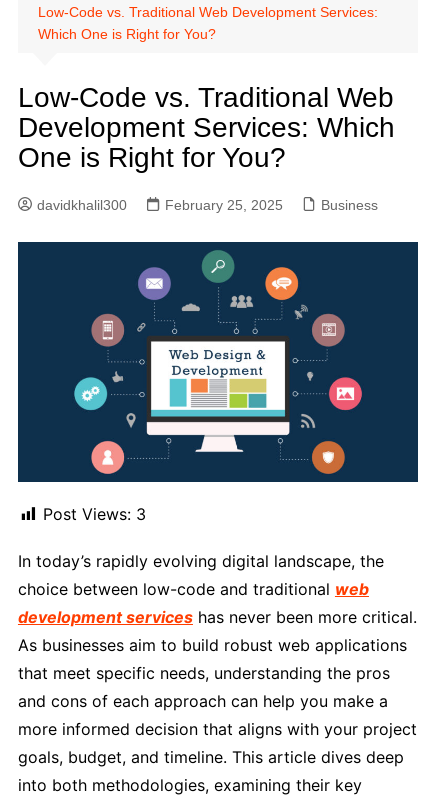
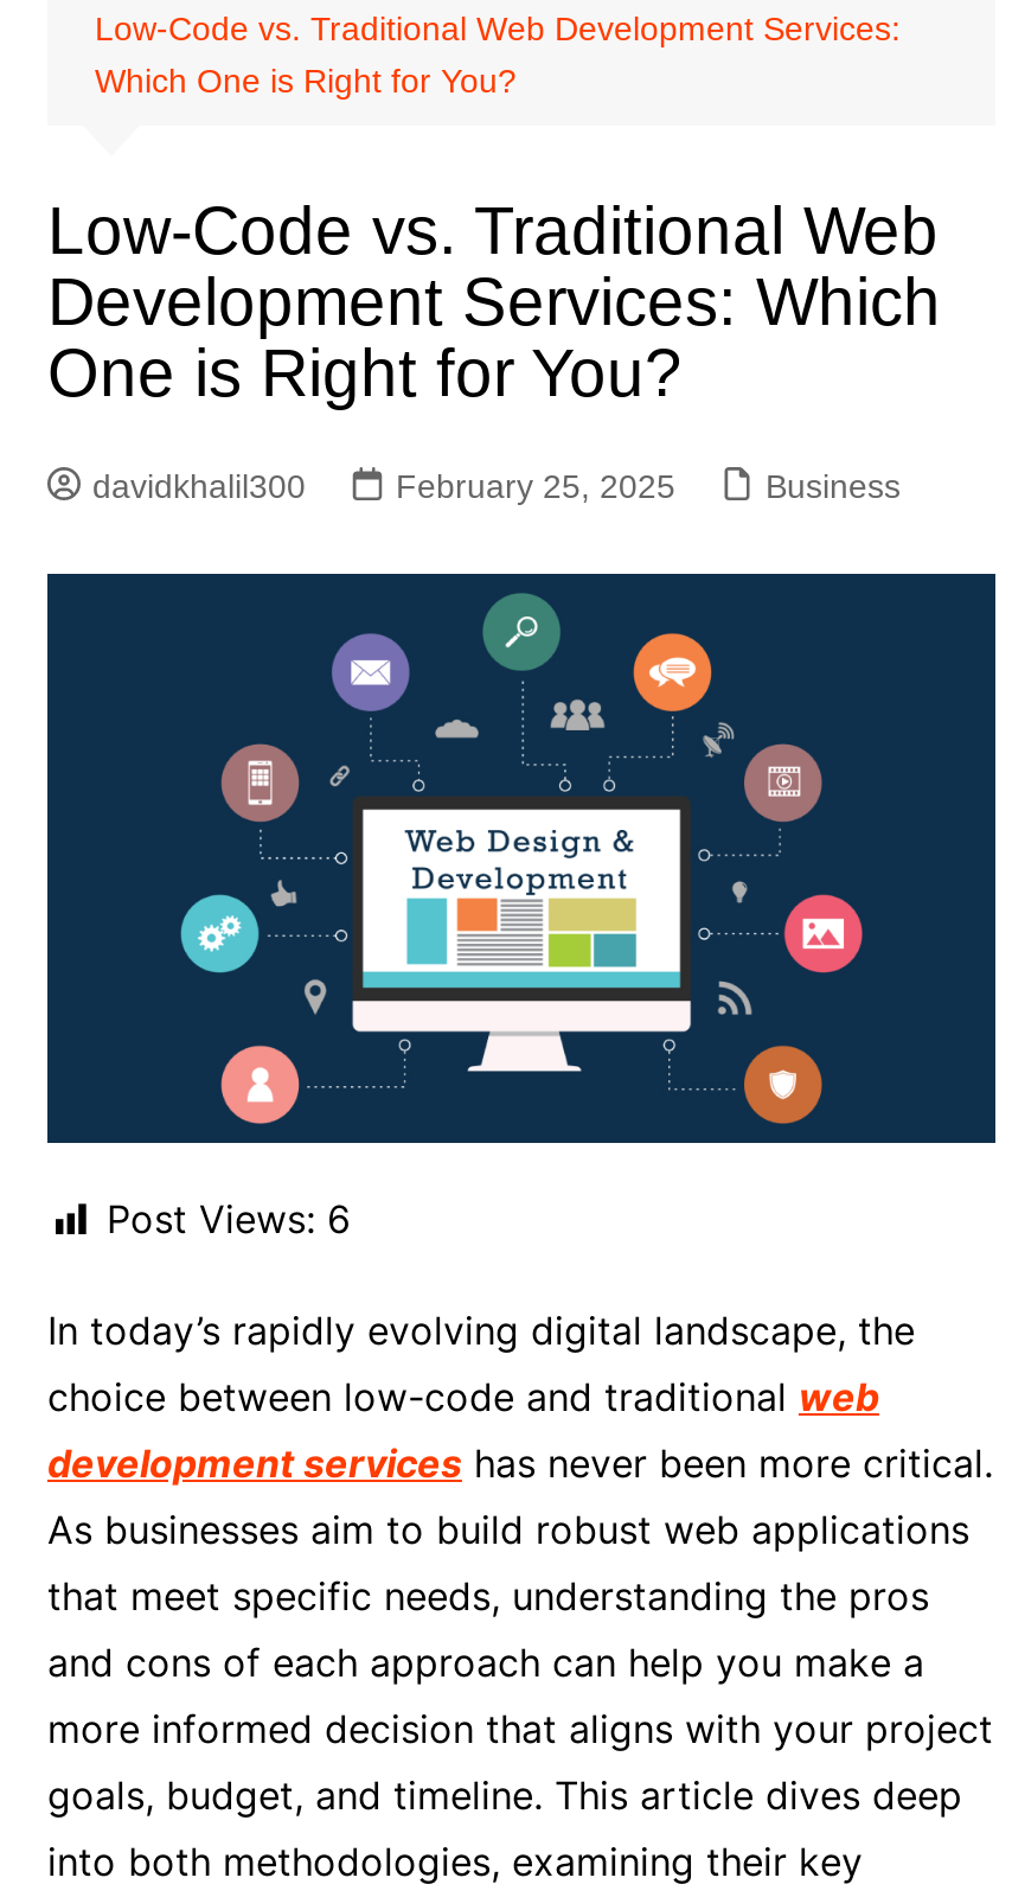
[43,504,146,524] Post Views: 3 -> [107,1195,351,1243] Post Views: 6

